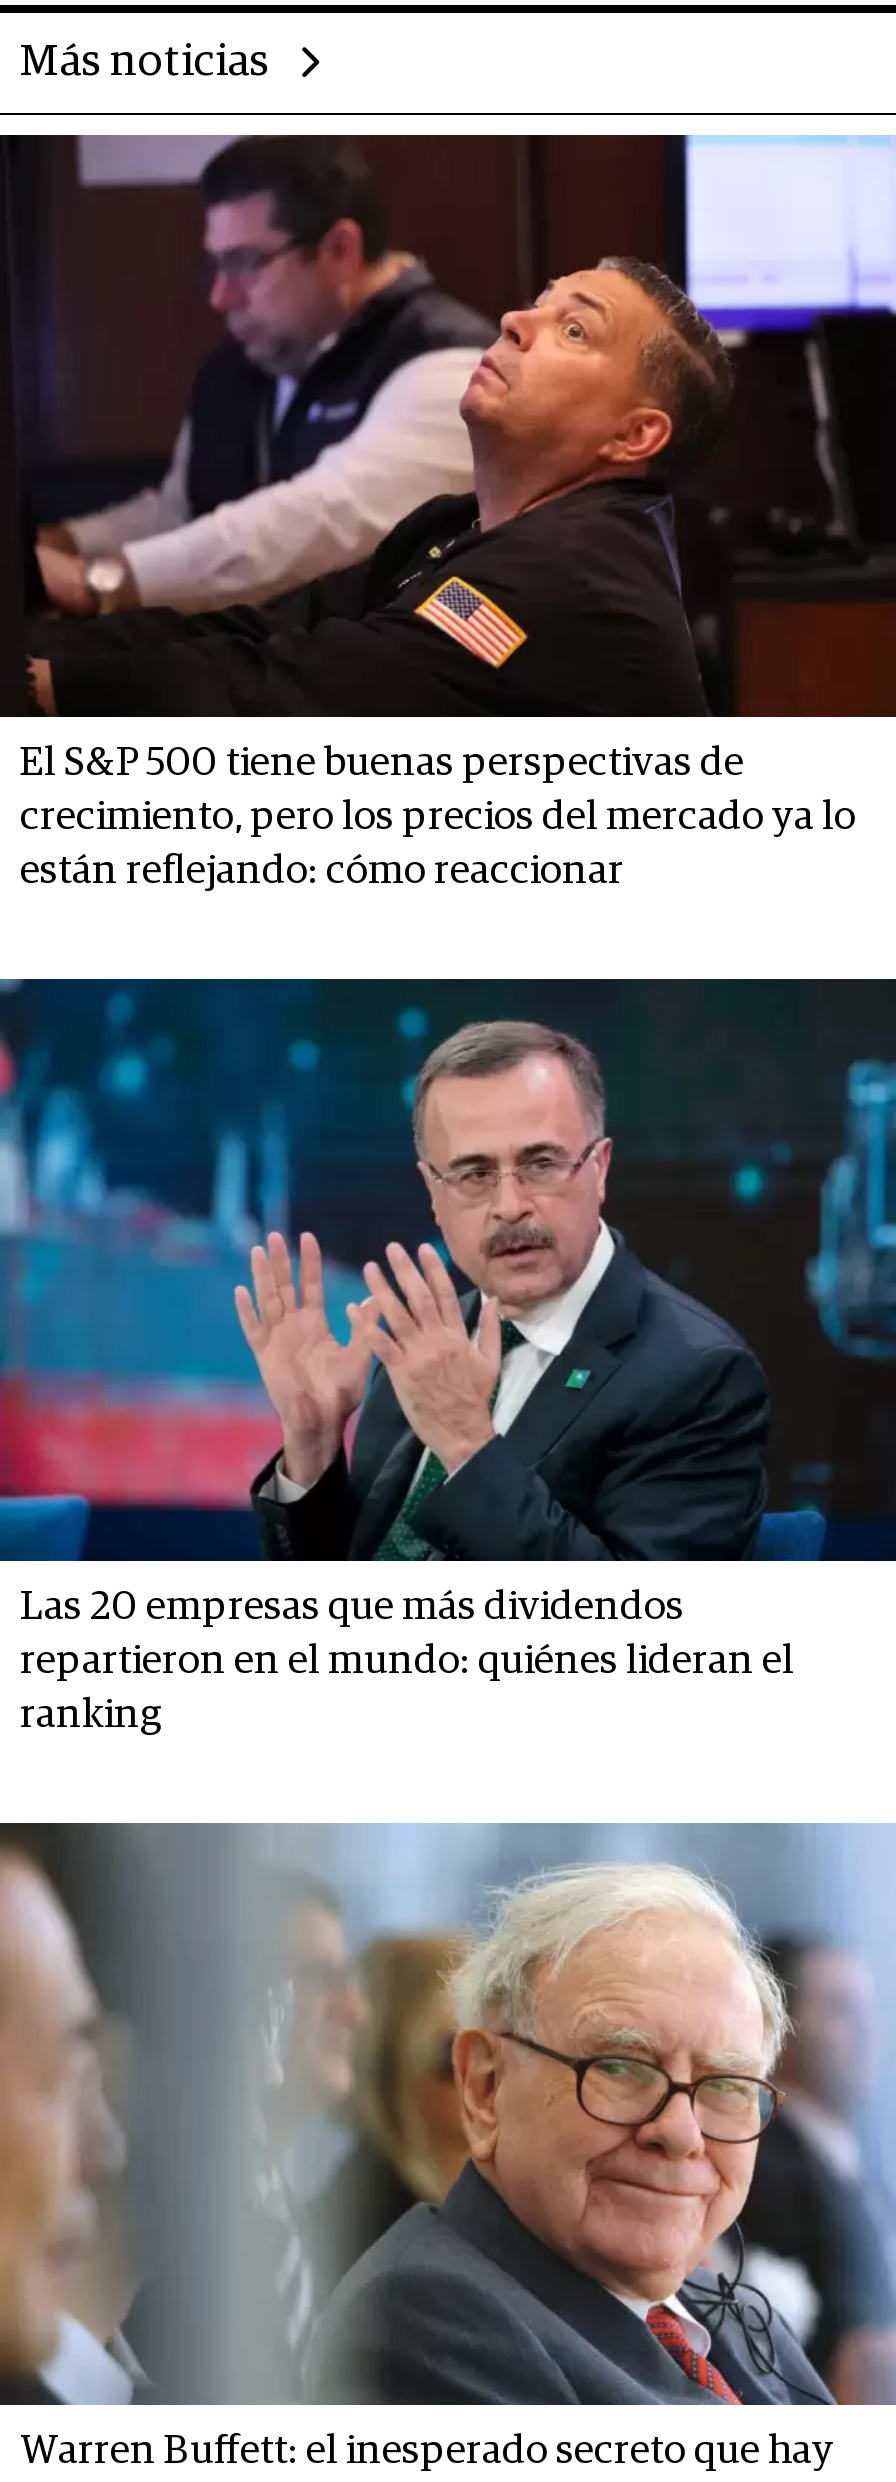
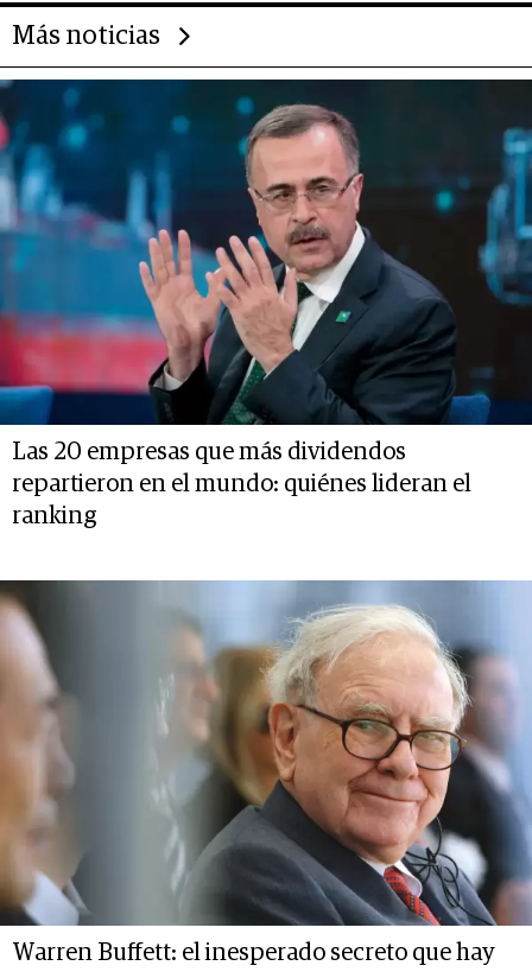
[6,133,890,891] [image] | El S&P 500 tiene buenas perspectivas de | crecimiento, pero los precios del mercado ya lo | están reflejando: cómo reaccionar -> none

